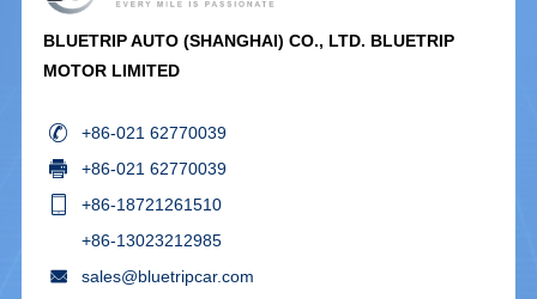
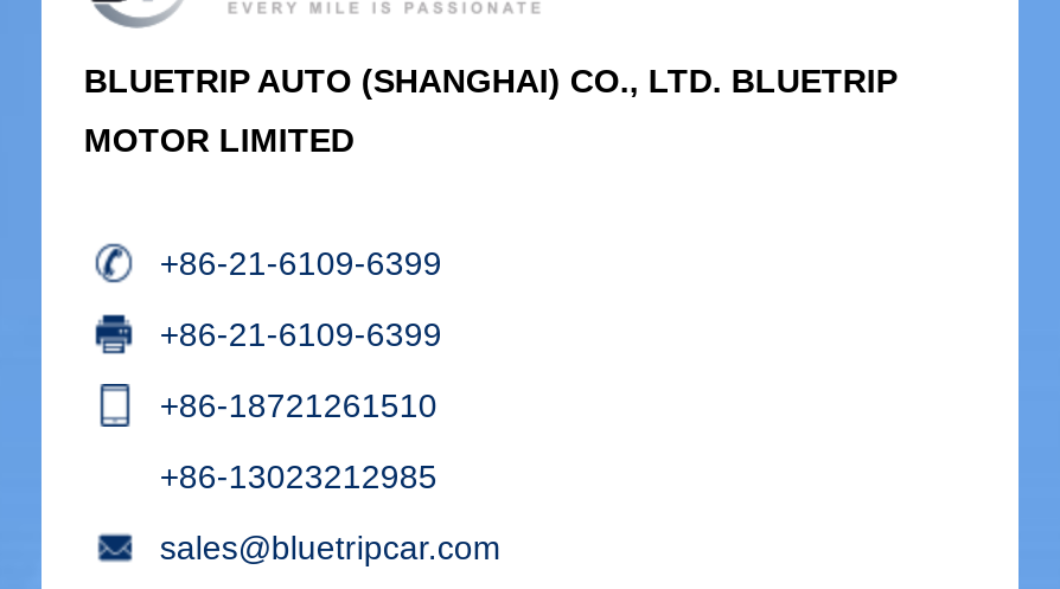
[81,123,226,142] +86-021 62770039 -> [160,243,442,281] +86-21-6109-6399
[81,159,226,178] +86-021 62770039 -> [160,315,442,352] +86-21-6109-6399

